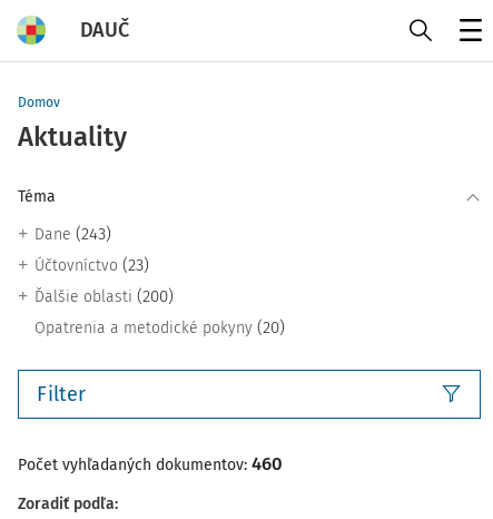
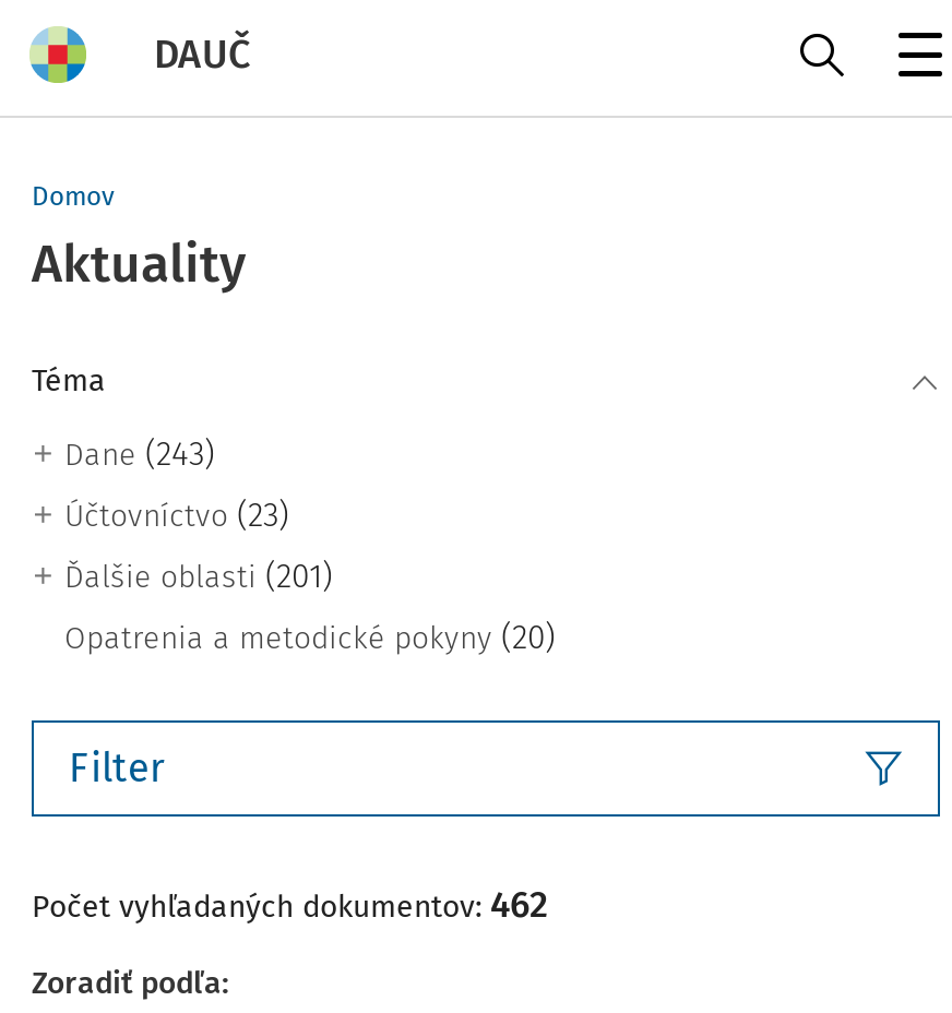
[34,286,174,306] Ďalšie oblasti (200) -> [64,557,333,596] Ďalšie oblasti (201)
[18,452,283,474] Počet vyhľadaných dokumentov: 460 -> [32,882,549,926] Počet vyhľadaných dokumentov: 462

